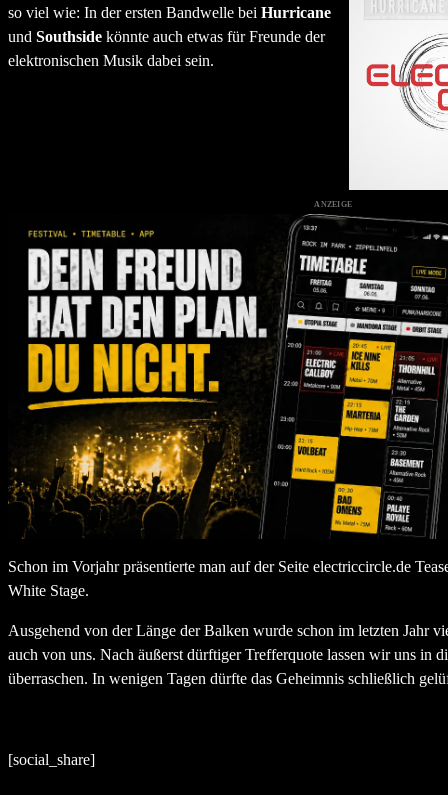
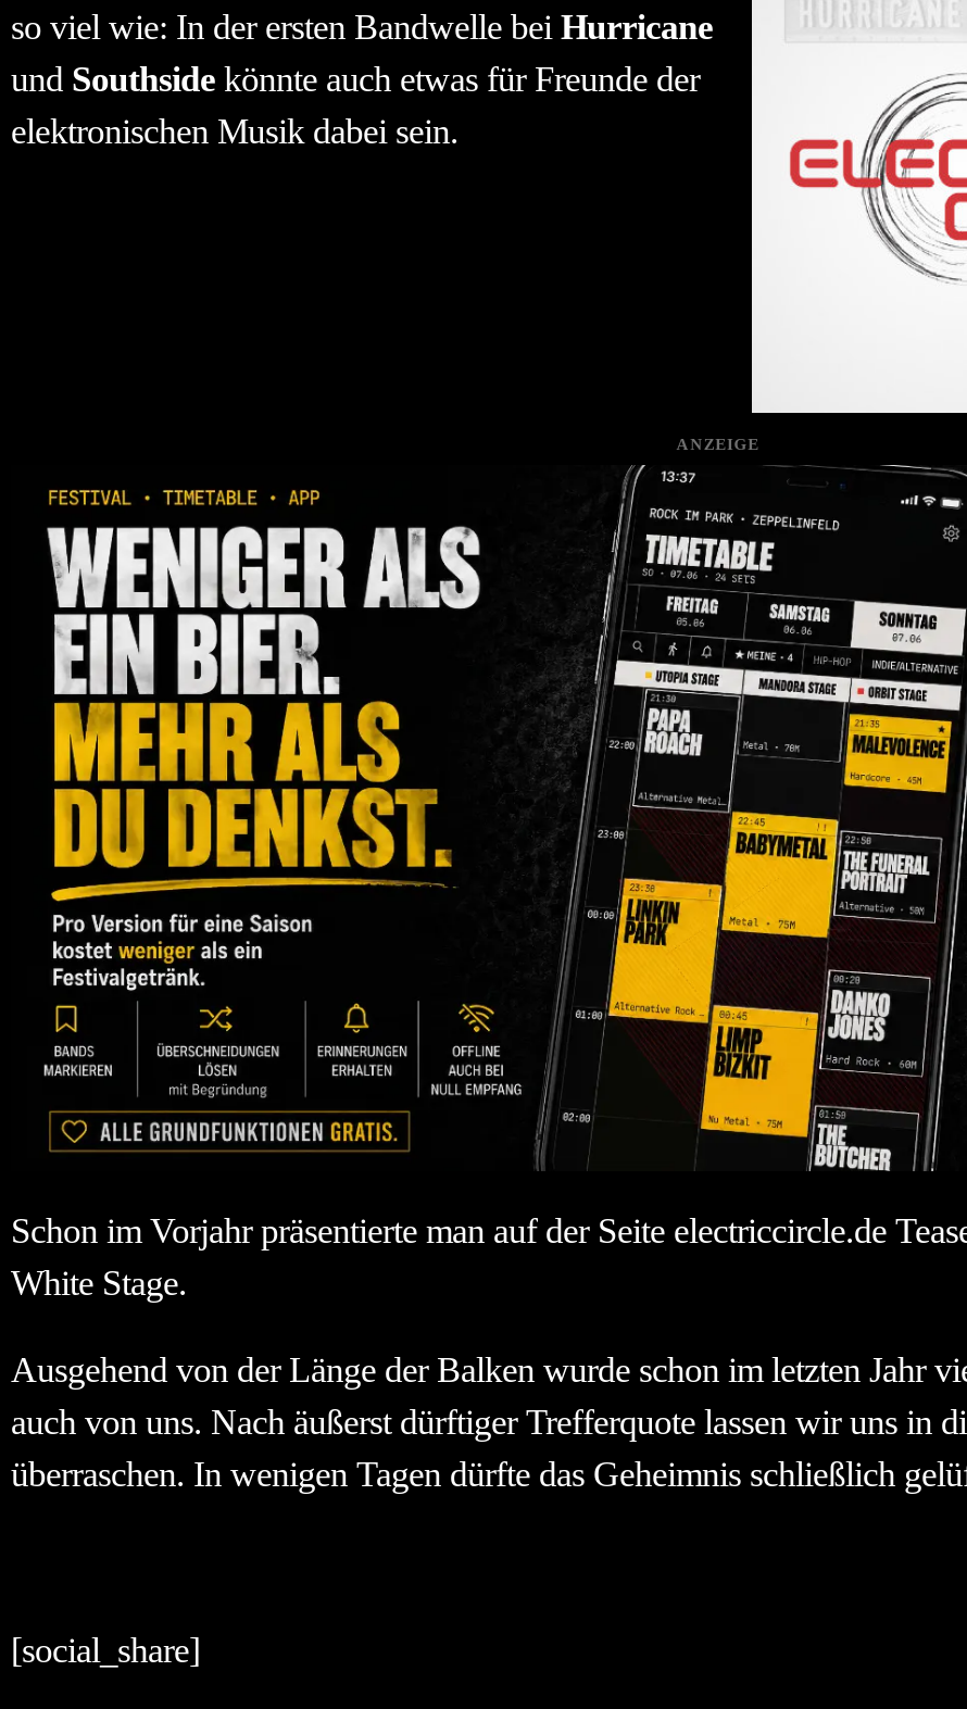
[8,213,445,539] [image] -> [22,463,960,1173] [image]

